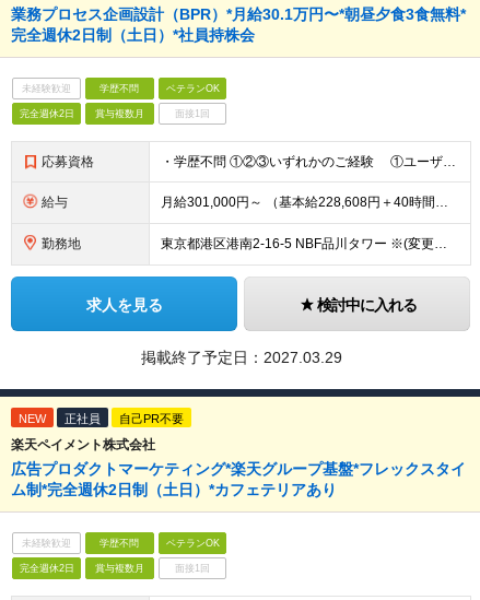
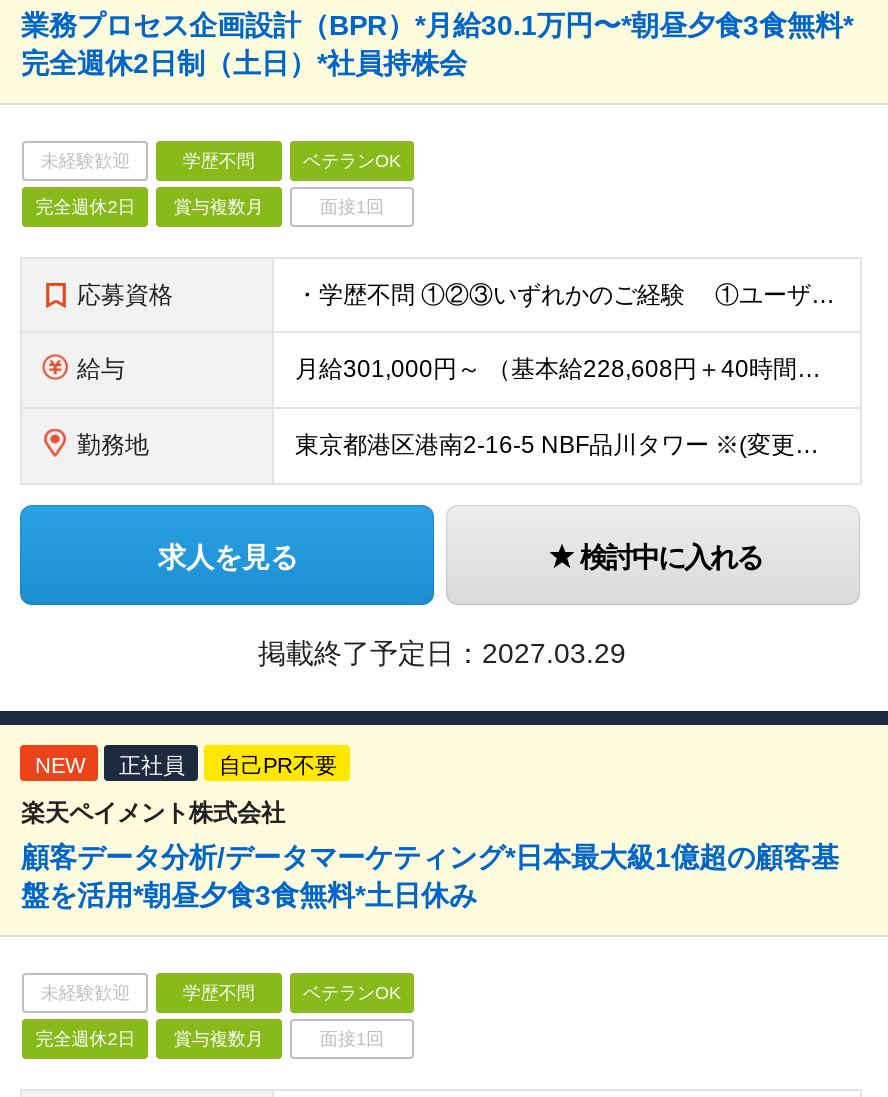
[11,460,466,498] 広告プロダクトマーケティング*楽天グループ基盤*フレックスタイ | ム制*完全週休2日制（土日）*カフェテリアあり -> [21,841,839,911] 顧客データ分析/データマーケティング*日本最大級1億超の顧客基 | 盤を活用*朝昼夕食3食無料*土日休み

